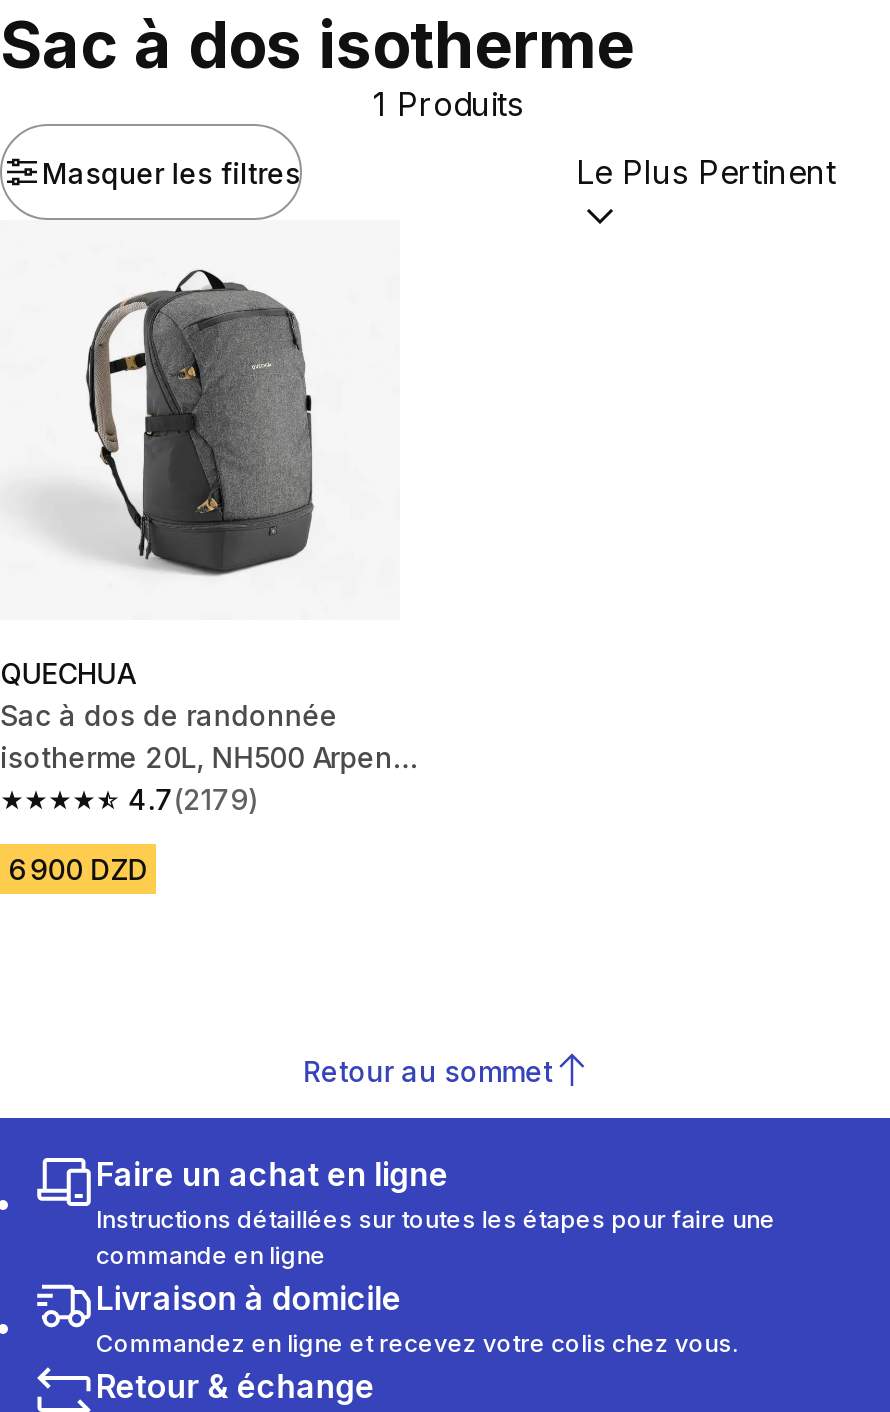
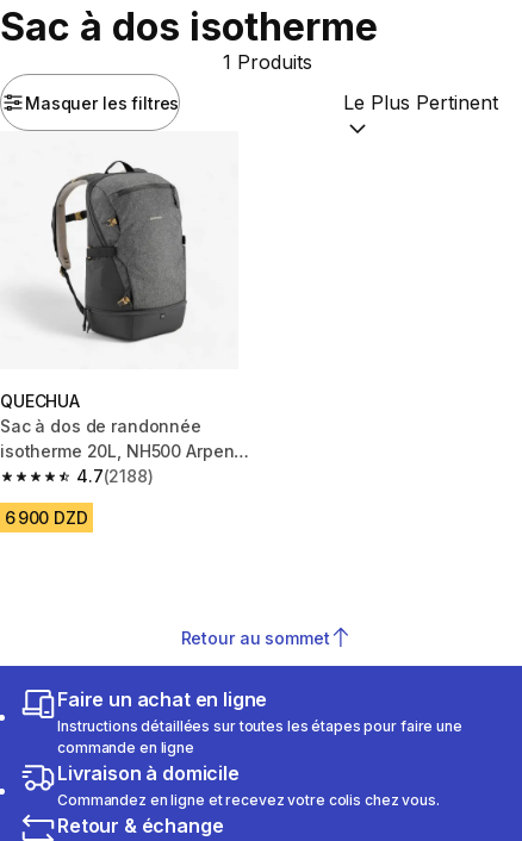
[173,782,258,816] (2179) -> [103,466,154,486] (2188)

